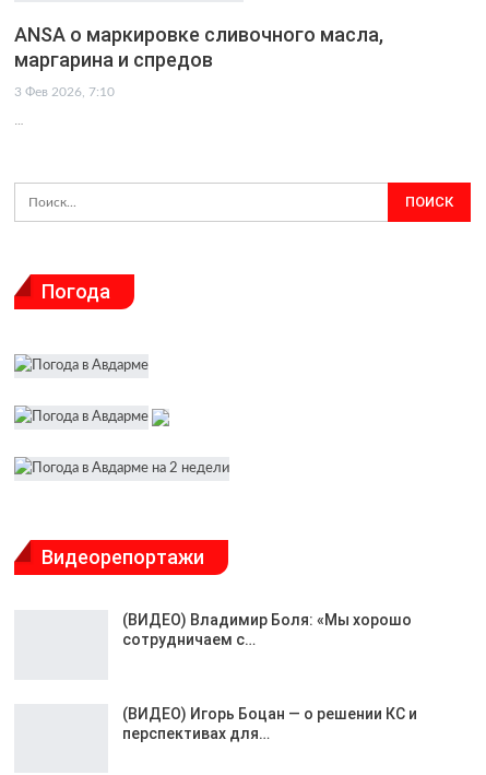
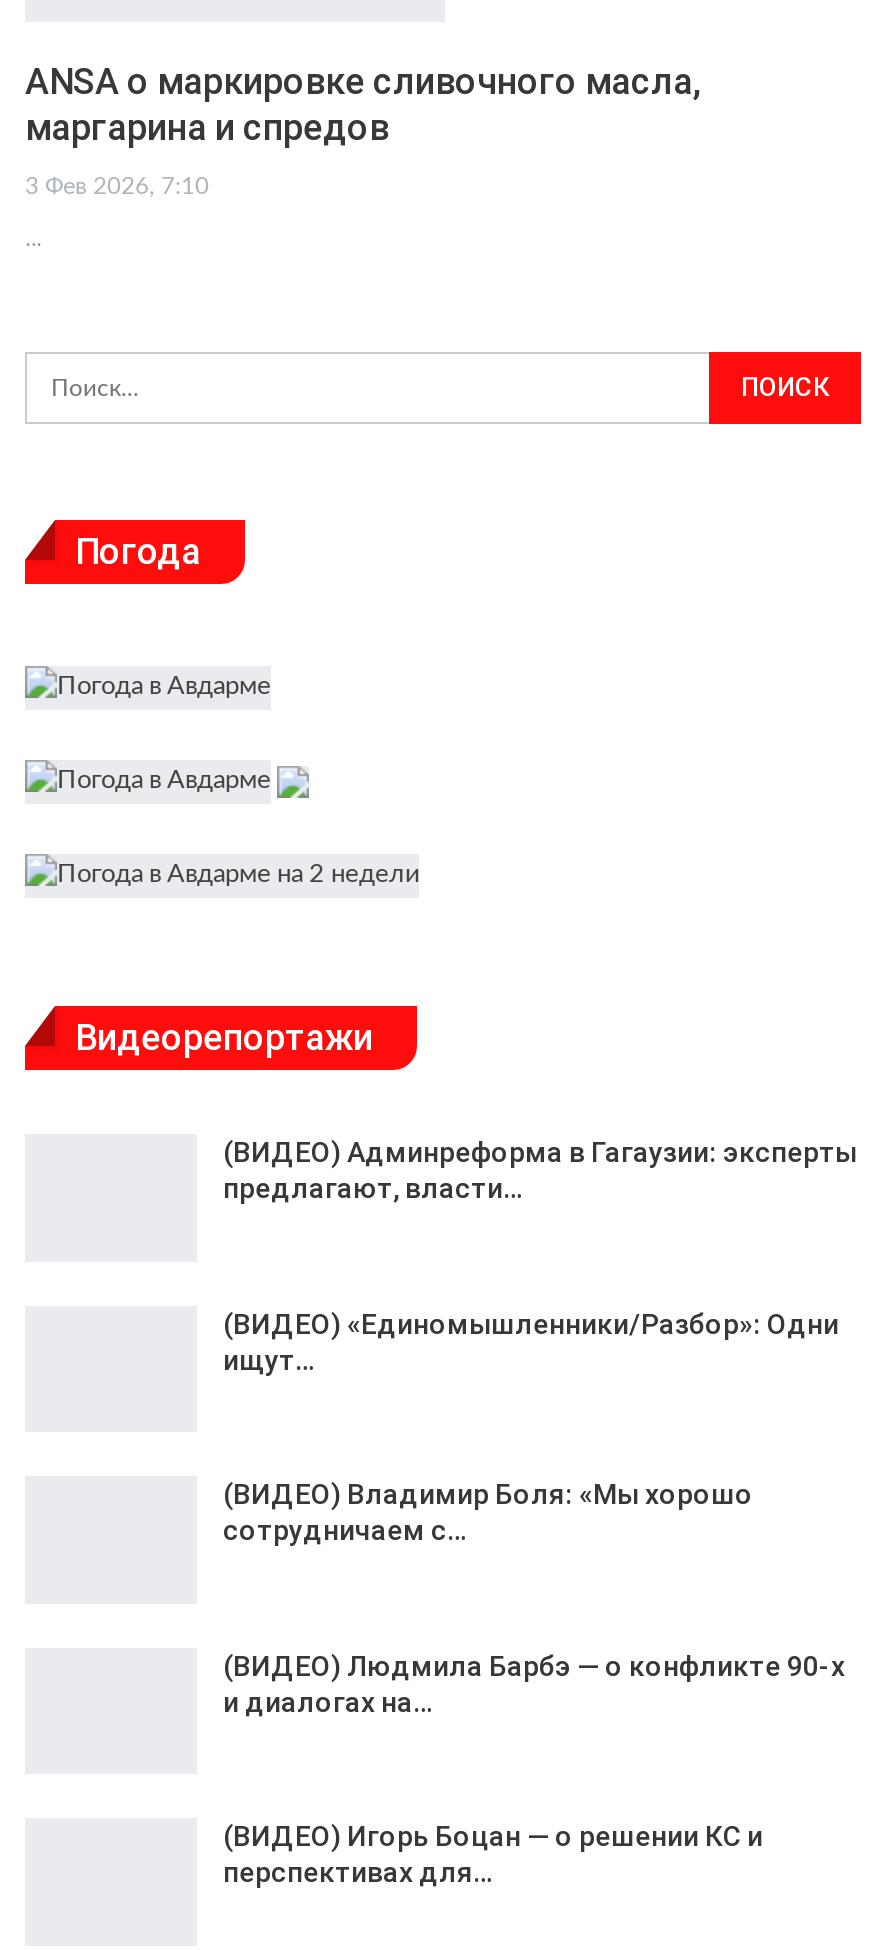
none -> [223,1136,857,1204] (ВИДЕО) Админреформа в Гагаузии: эксперты | предлагают, власти…
none -> [223,1307,839,1375] (ВИДЕО) «Единомышленники/Разбор»: Одни | ищут…
none -> [223,1650,845,1718] (ВИДЕО) Людмила Барбэ — о конфликте 90-х | и диалогах на…

